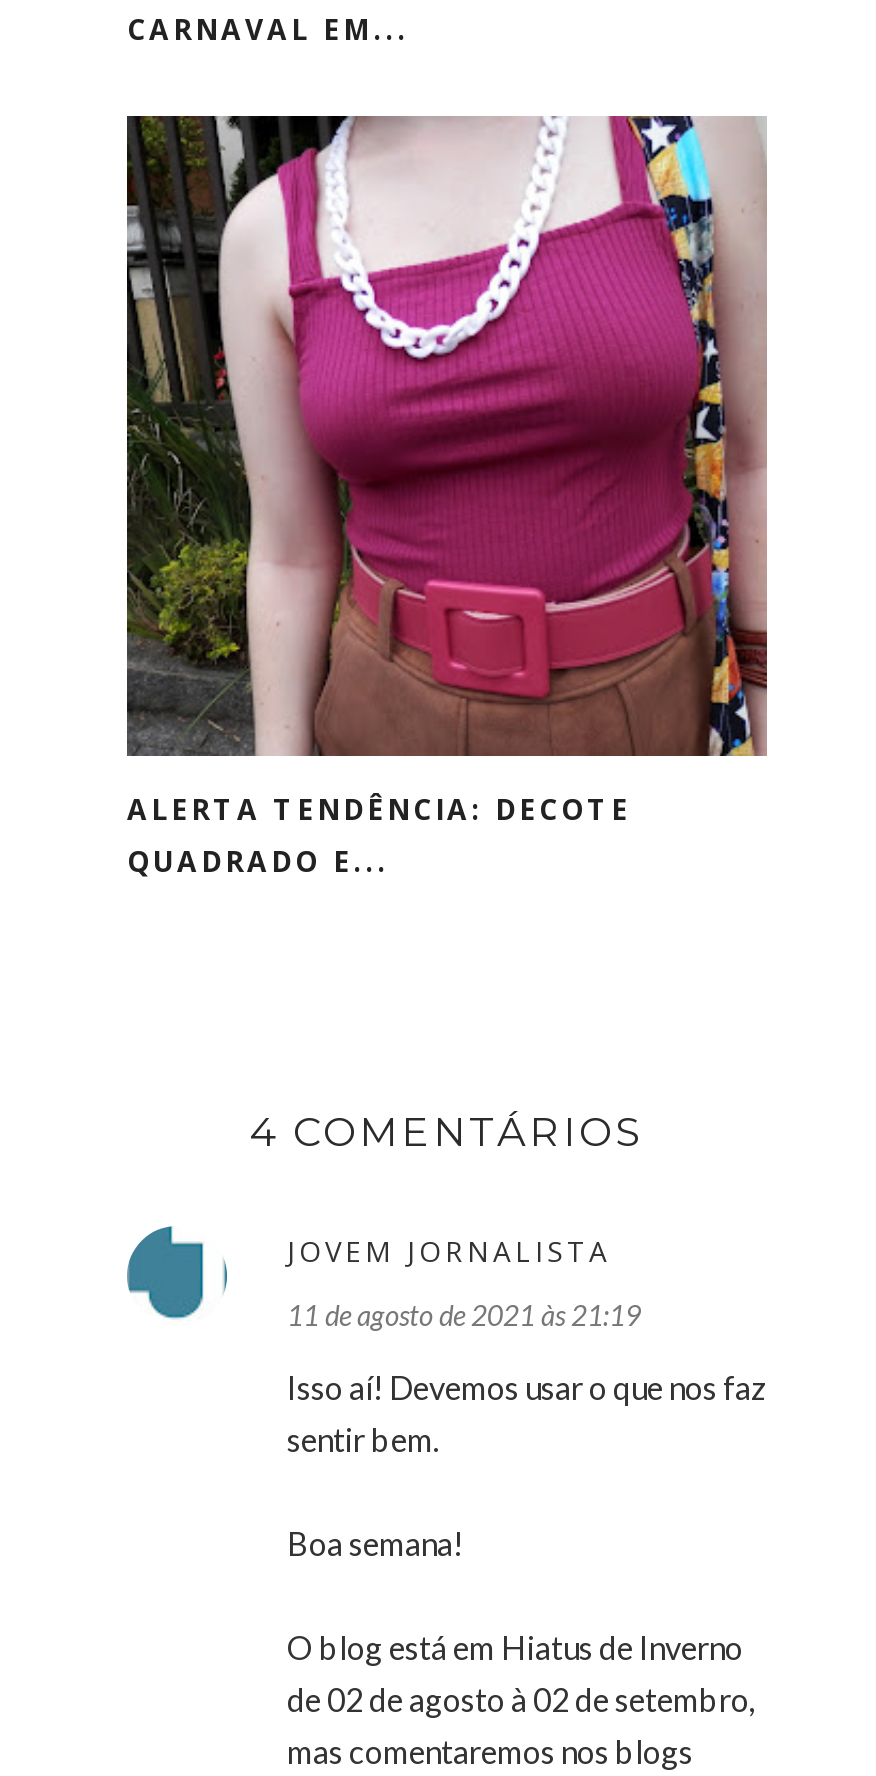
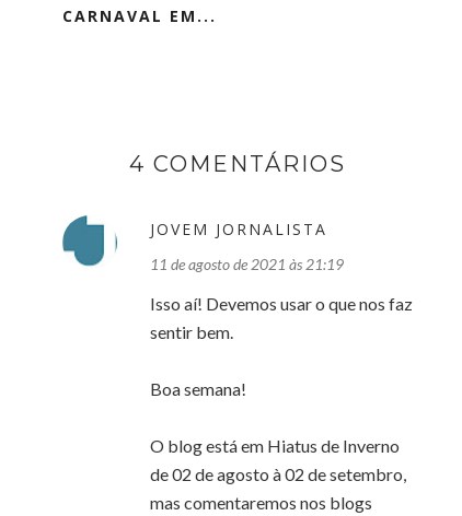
[125,114,769,879] [image] | ALERTA TENDÊNCIA: DECOTE | QUADRADO E... -> none

